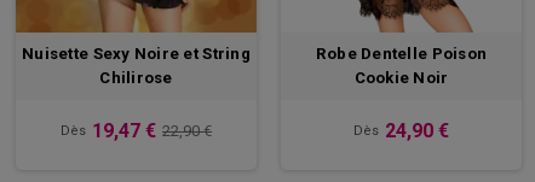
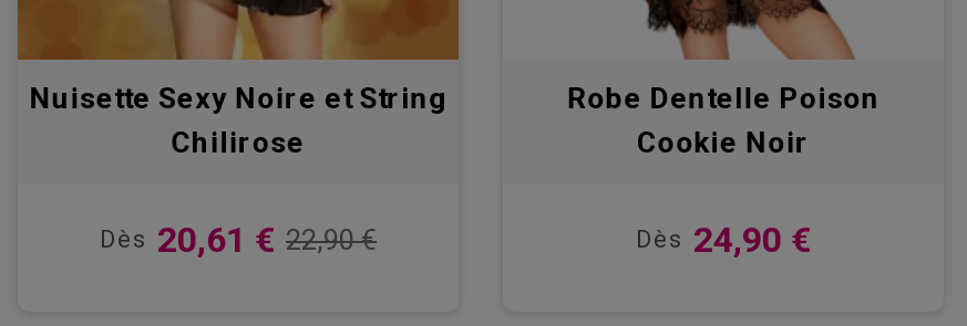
[61,119,212,142] Dès 19,47 € 22,90 € -> [100,218,377,260] Dès 20,61 € 22,90 €

